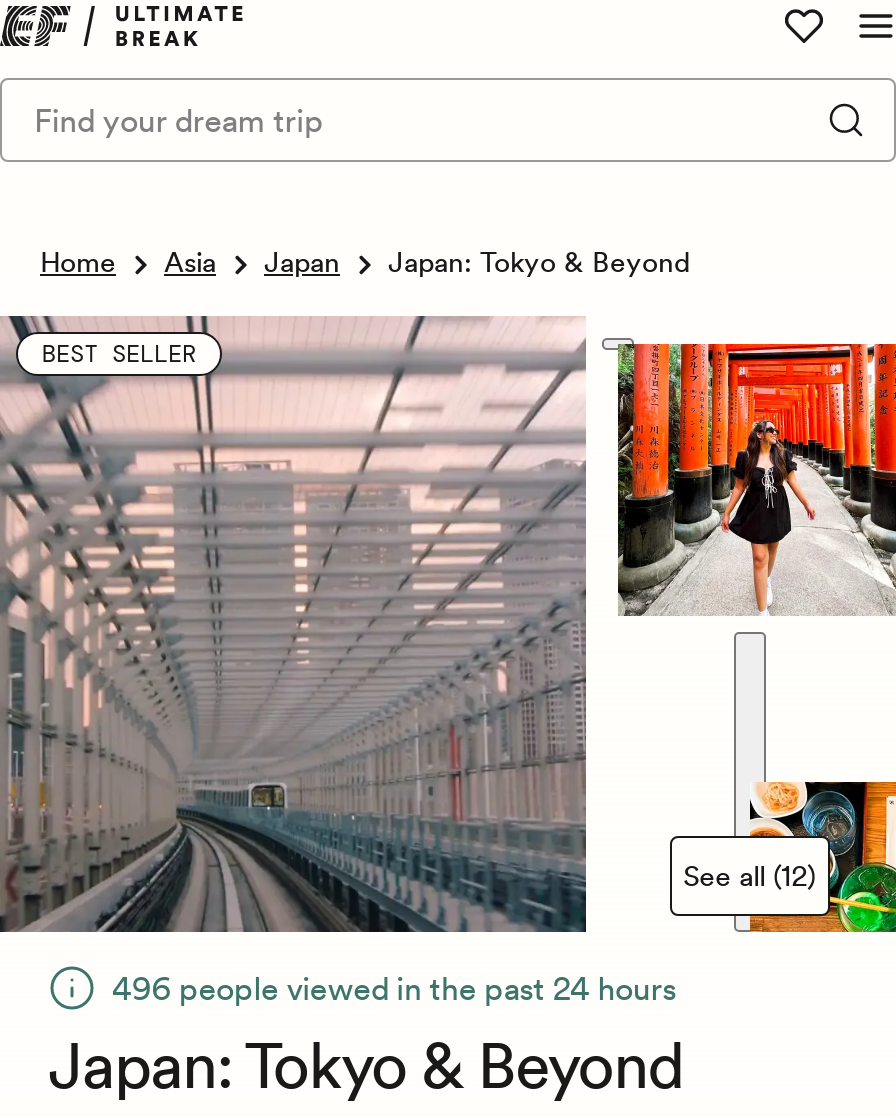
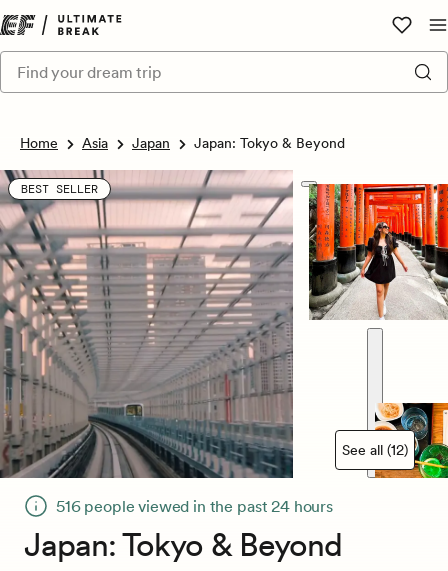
[112,966,676,1010] 496 people viewed in the past 24 hours -> [56,495,333,517] 516 people viewed in the past 24 hours

